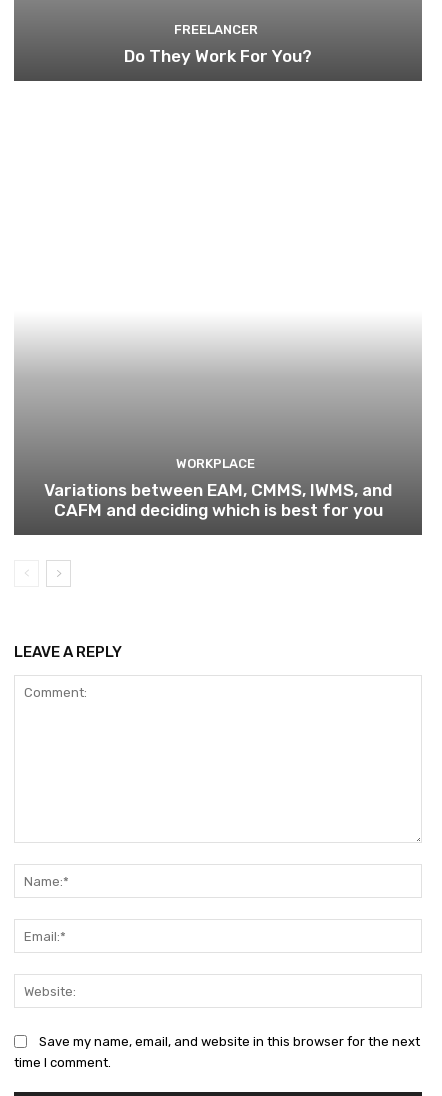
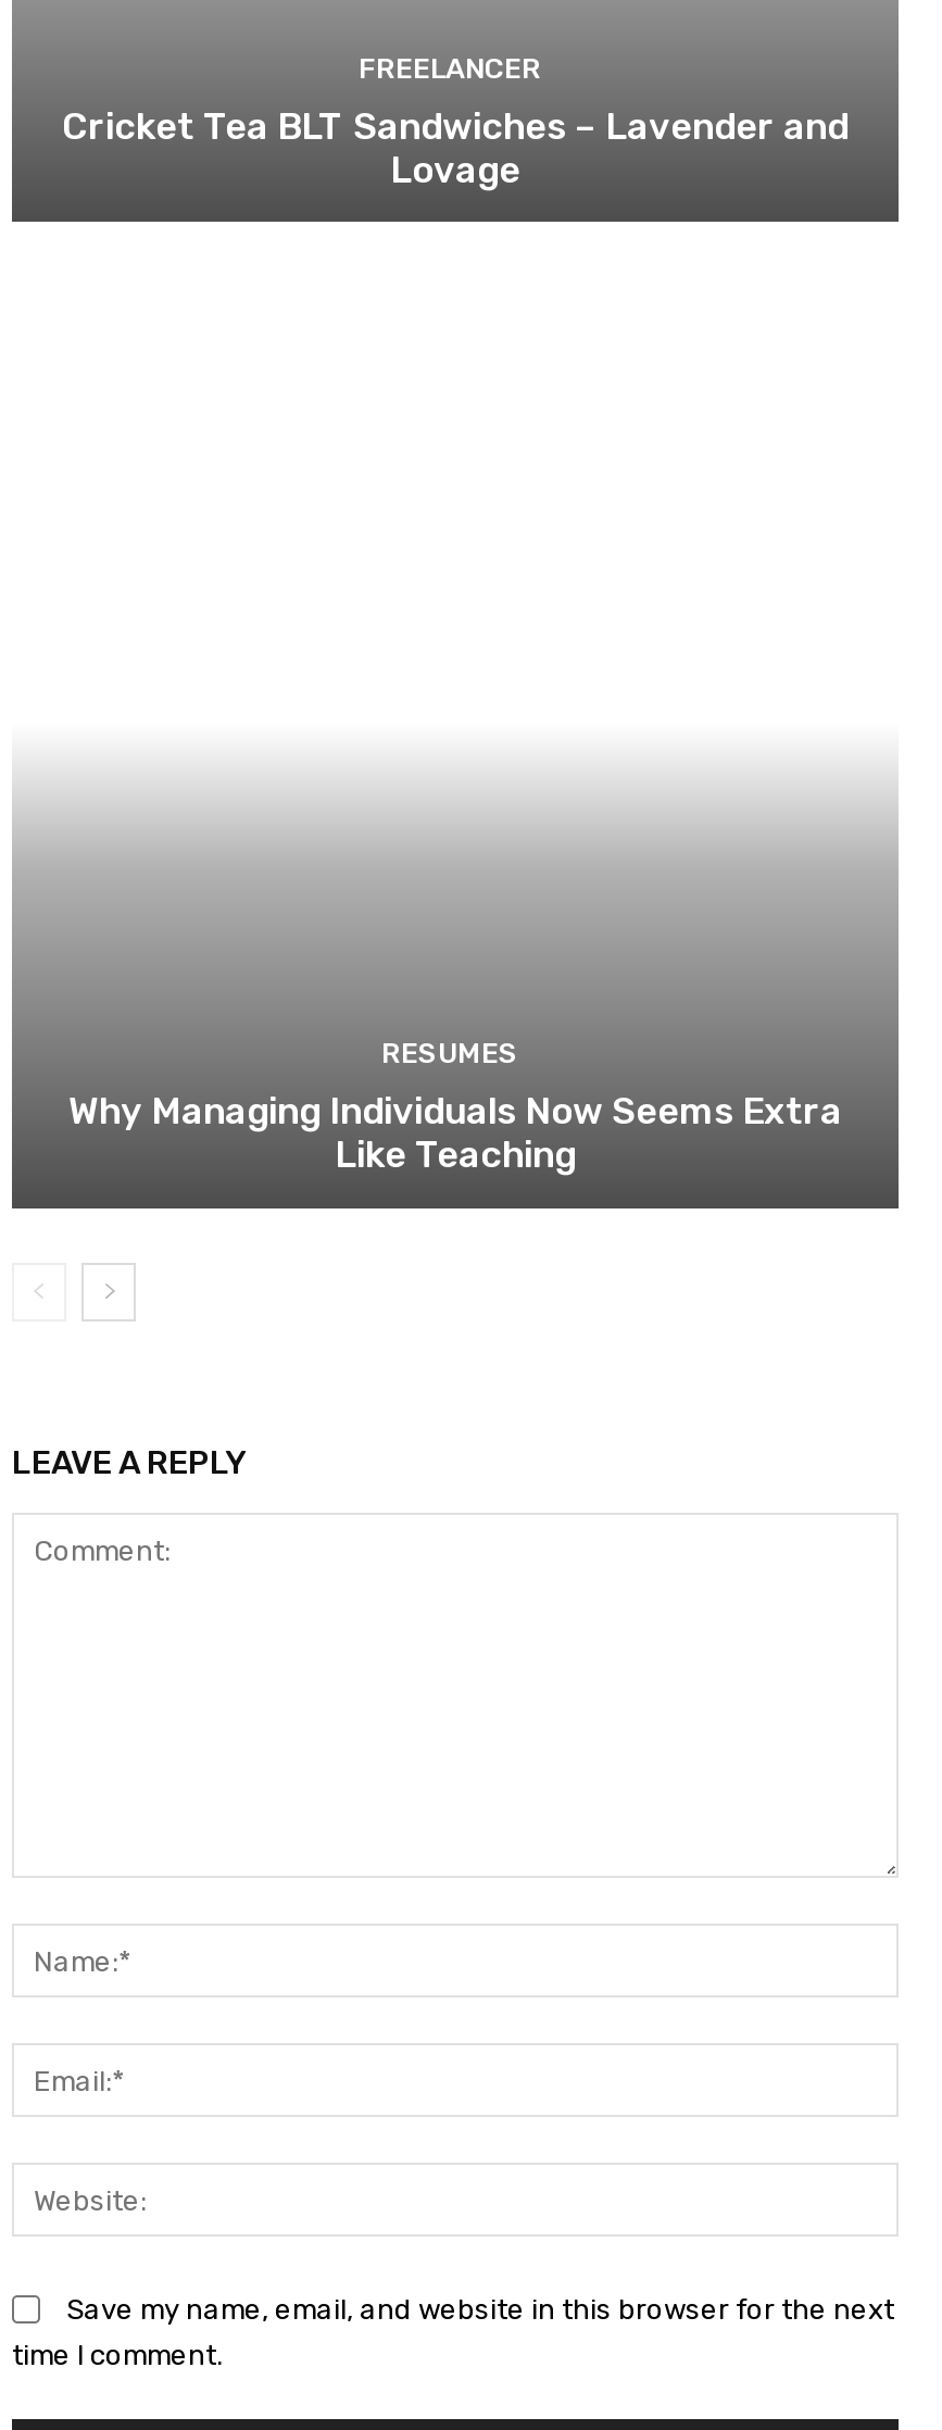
[124,46,312,66] Do They Work For You? -> [62,103,849,190] Cricket Tea BLT Sandwiches – Lavender and | Lovage
[44,456,392,520] WORKPLACE | Variations between EAM, CMMS, IWMS, and | CAFM and deciding which is best for you -> [68,1037,842,1177] RESUMES | Why Managing Individuals Now Seems Extra | Like Teaching

